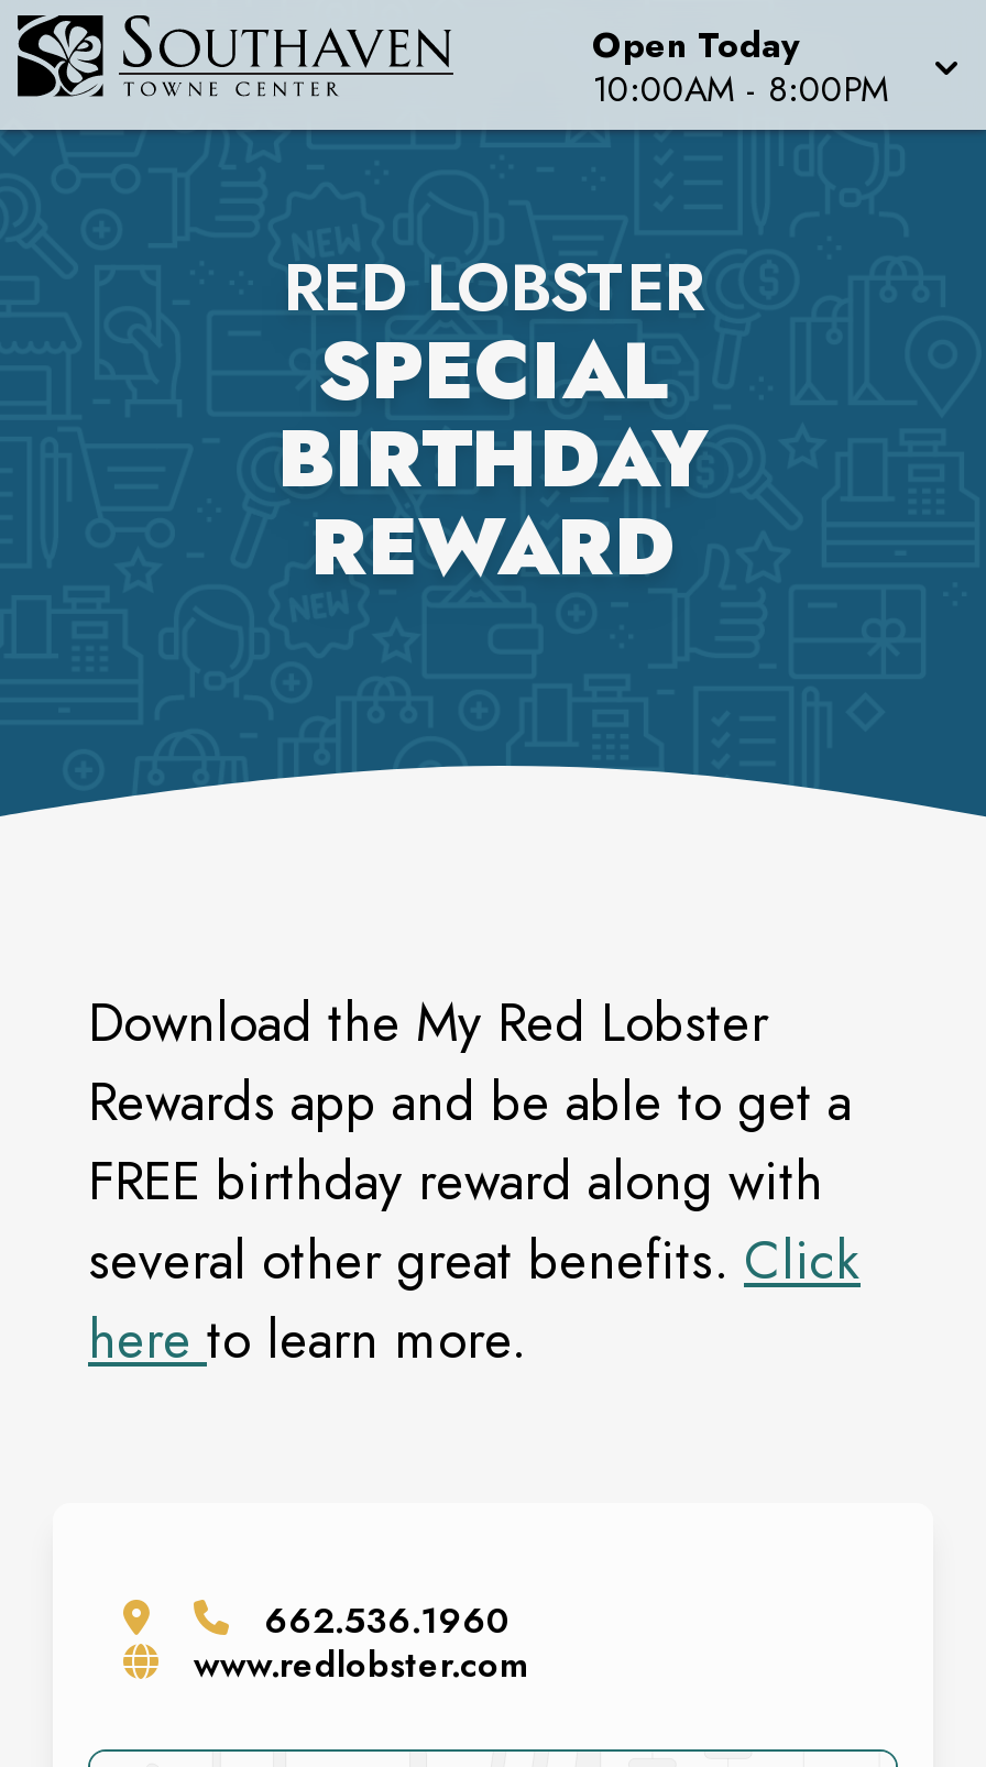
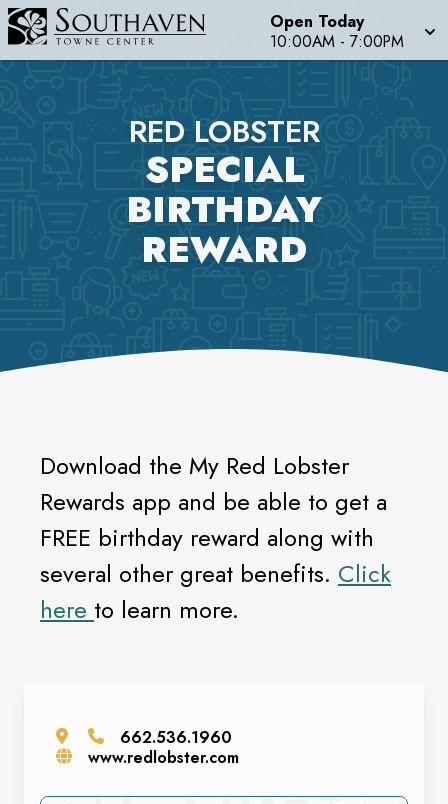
[592,64,889,114] 10:00AM - 8:00PM -> [270,30,404,53] 10:00AM - 7:00PM

